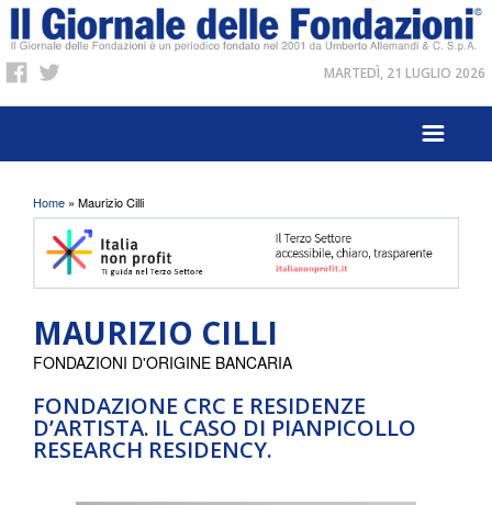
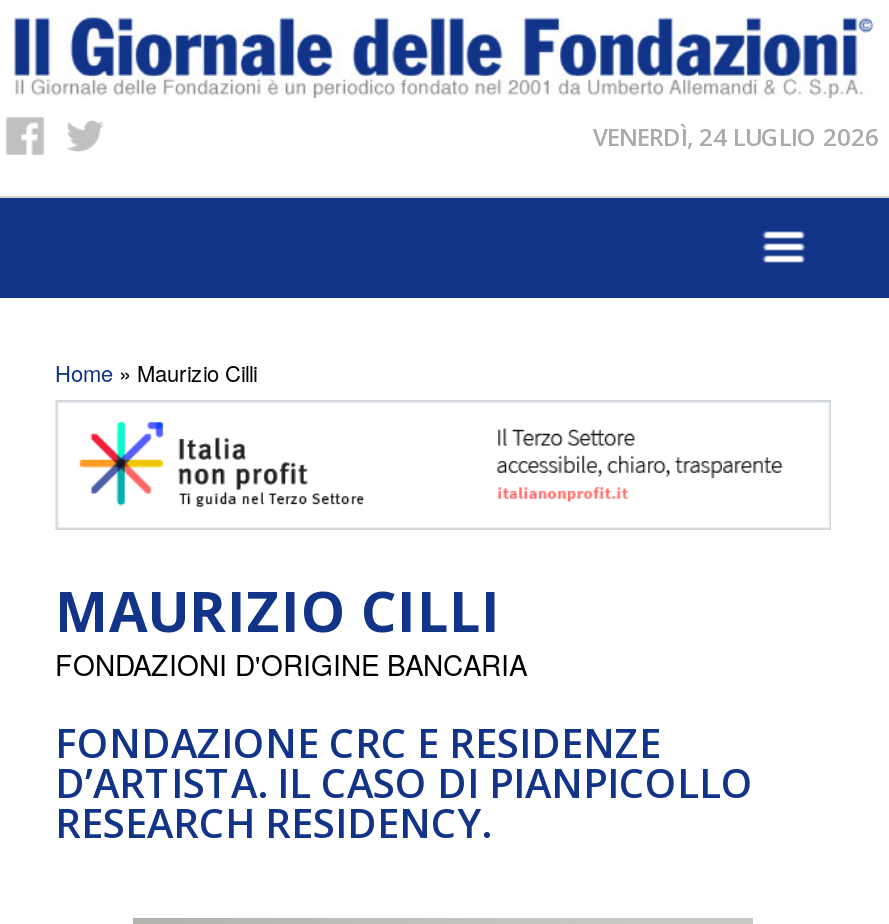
[324,64,485,82] MARTEDÌ, 21 LUGLIO 2026 -> [593,120,879,154] VENERDÌ, 24 LUGLIO 2026

